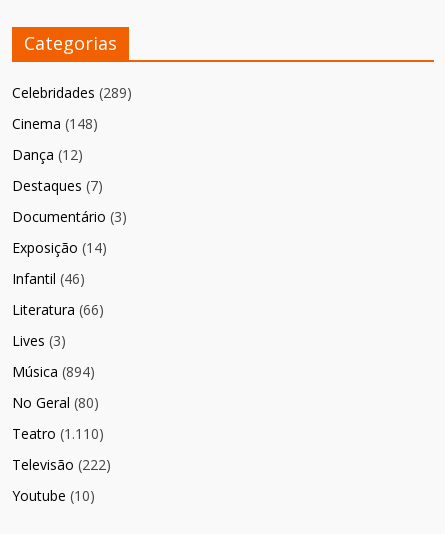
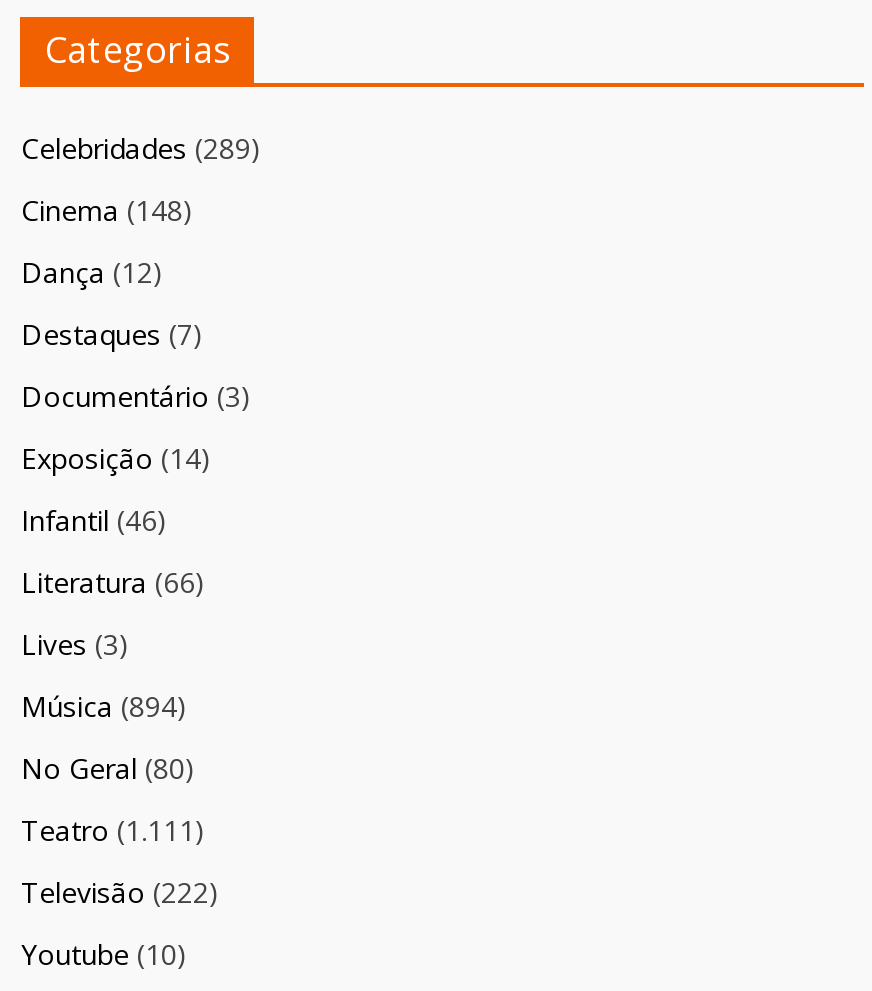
[12,424,104,443] Teatro (1.110) -> [21,812,205,850] Teatro (1.111)

